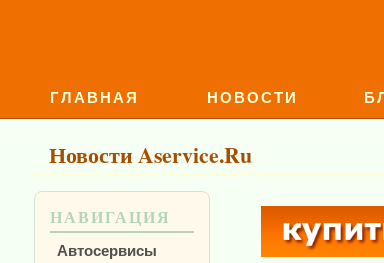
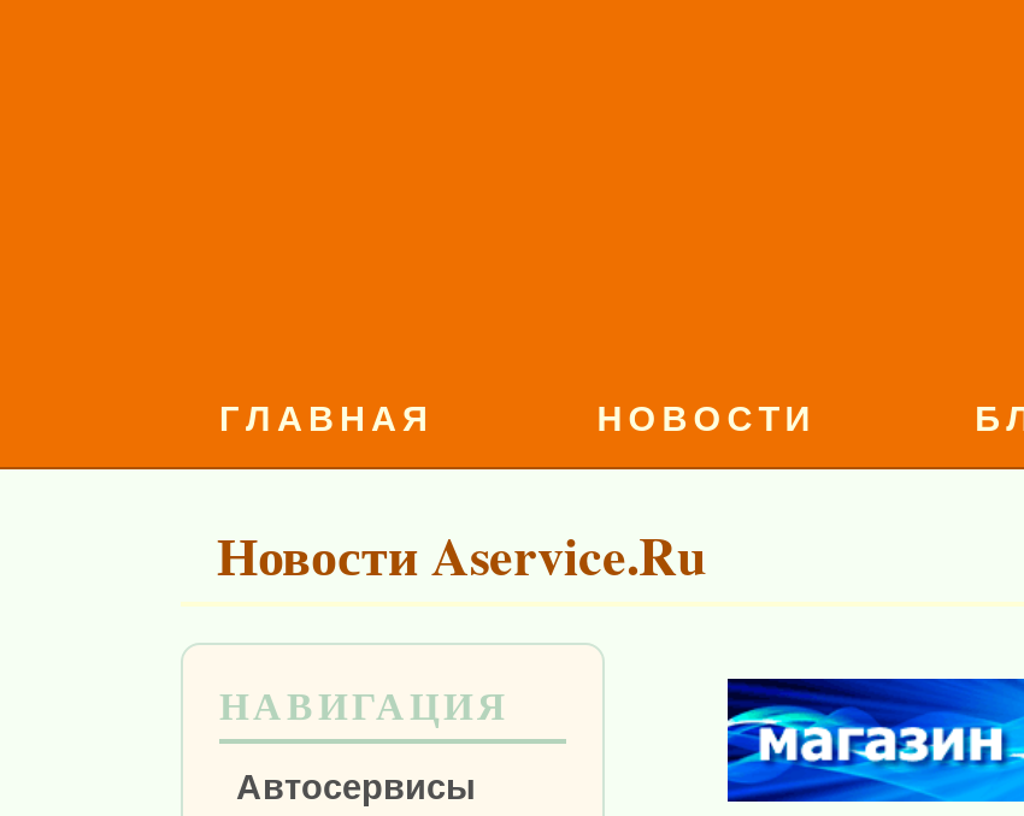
[260,205,381,258] [image] -> [725,676,1017,804] [image]

